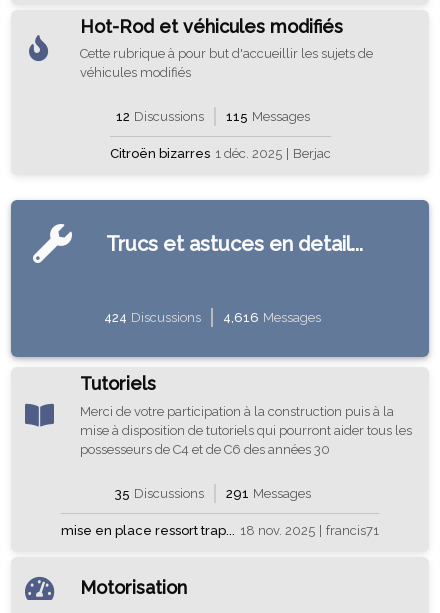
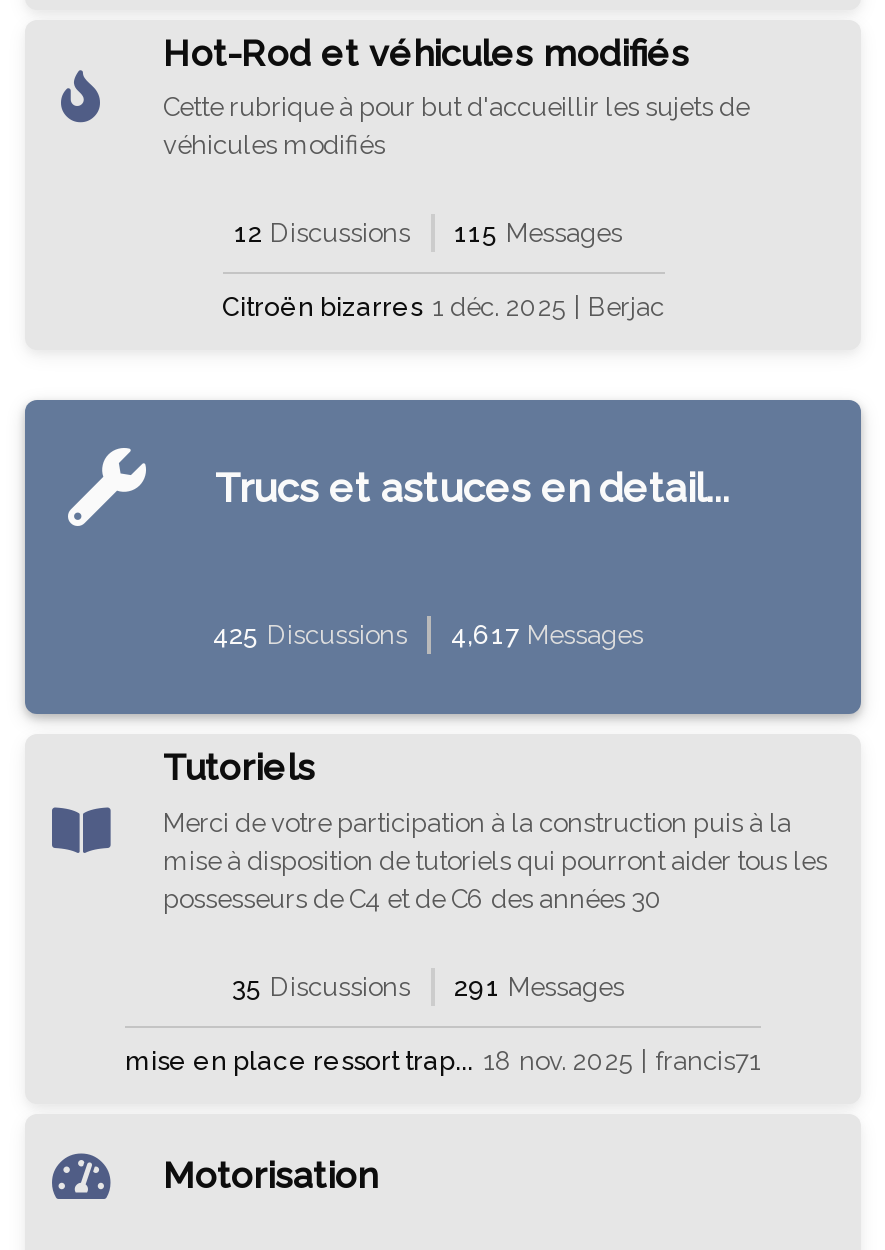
[104,310,201,325] 424 Discussions -> [213,620,407,650] 425 Discussions
[223,310,321,325] 4,616 Messages -> [451,620,643,650] 4,617 Messages

